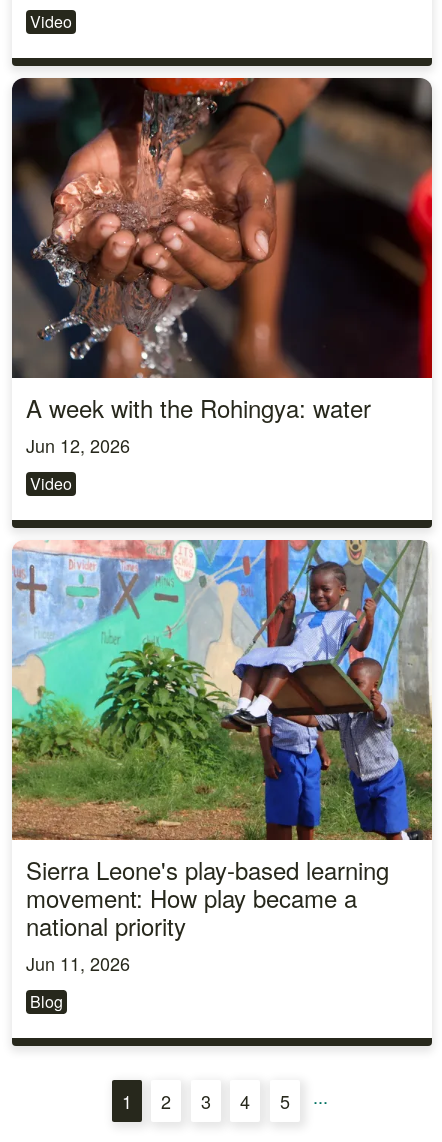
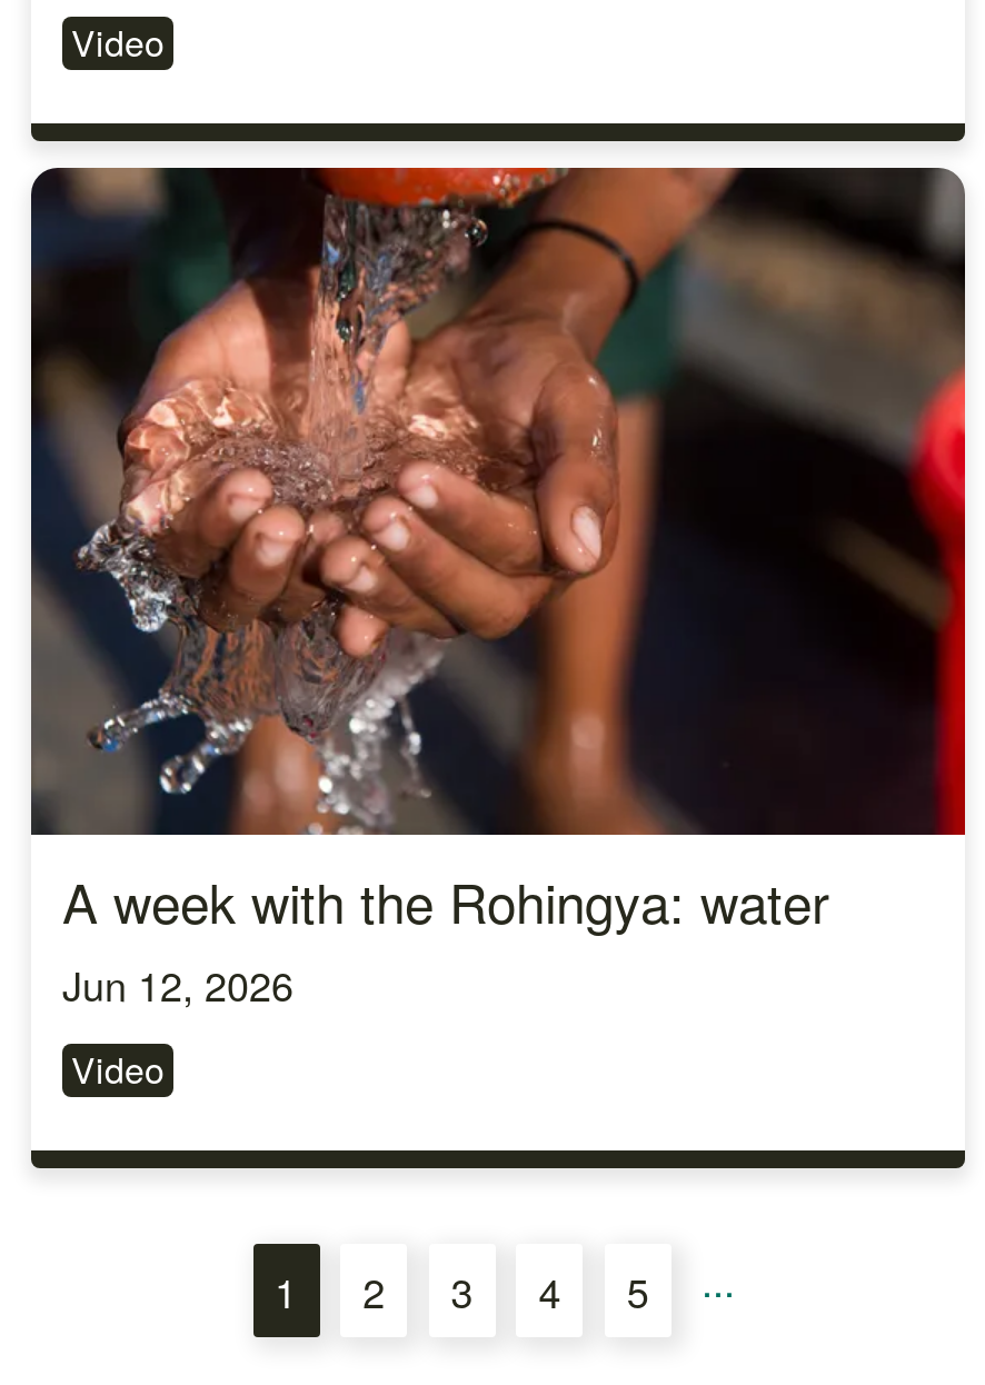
[11,539,433,1013] [image] | Sierra Leone's play-based learning | movement: How play became a | national priority | Jun 11, 2026 | Blog -> none

